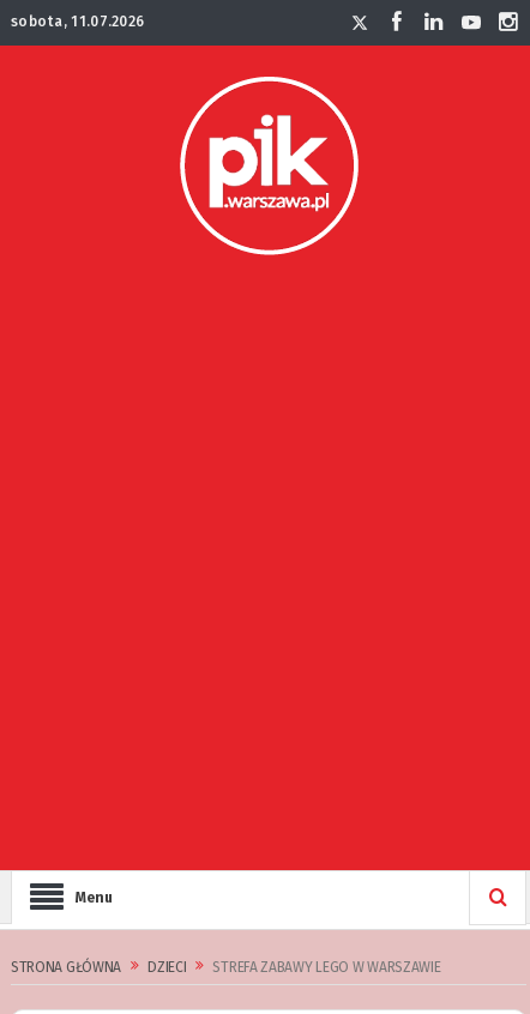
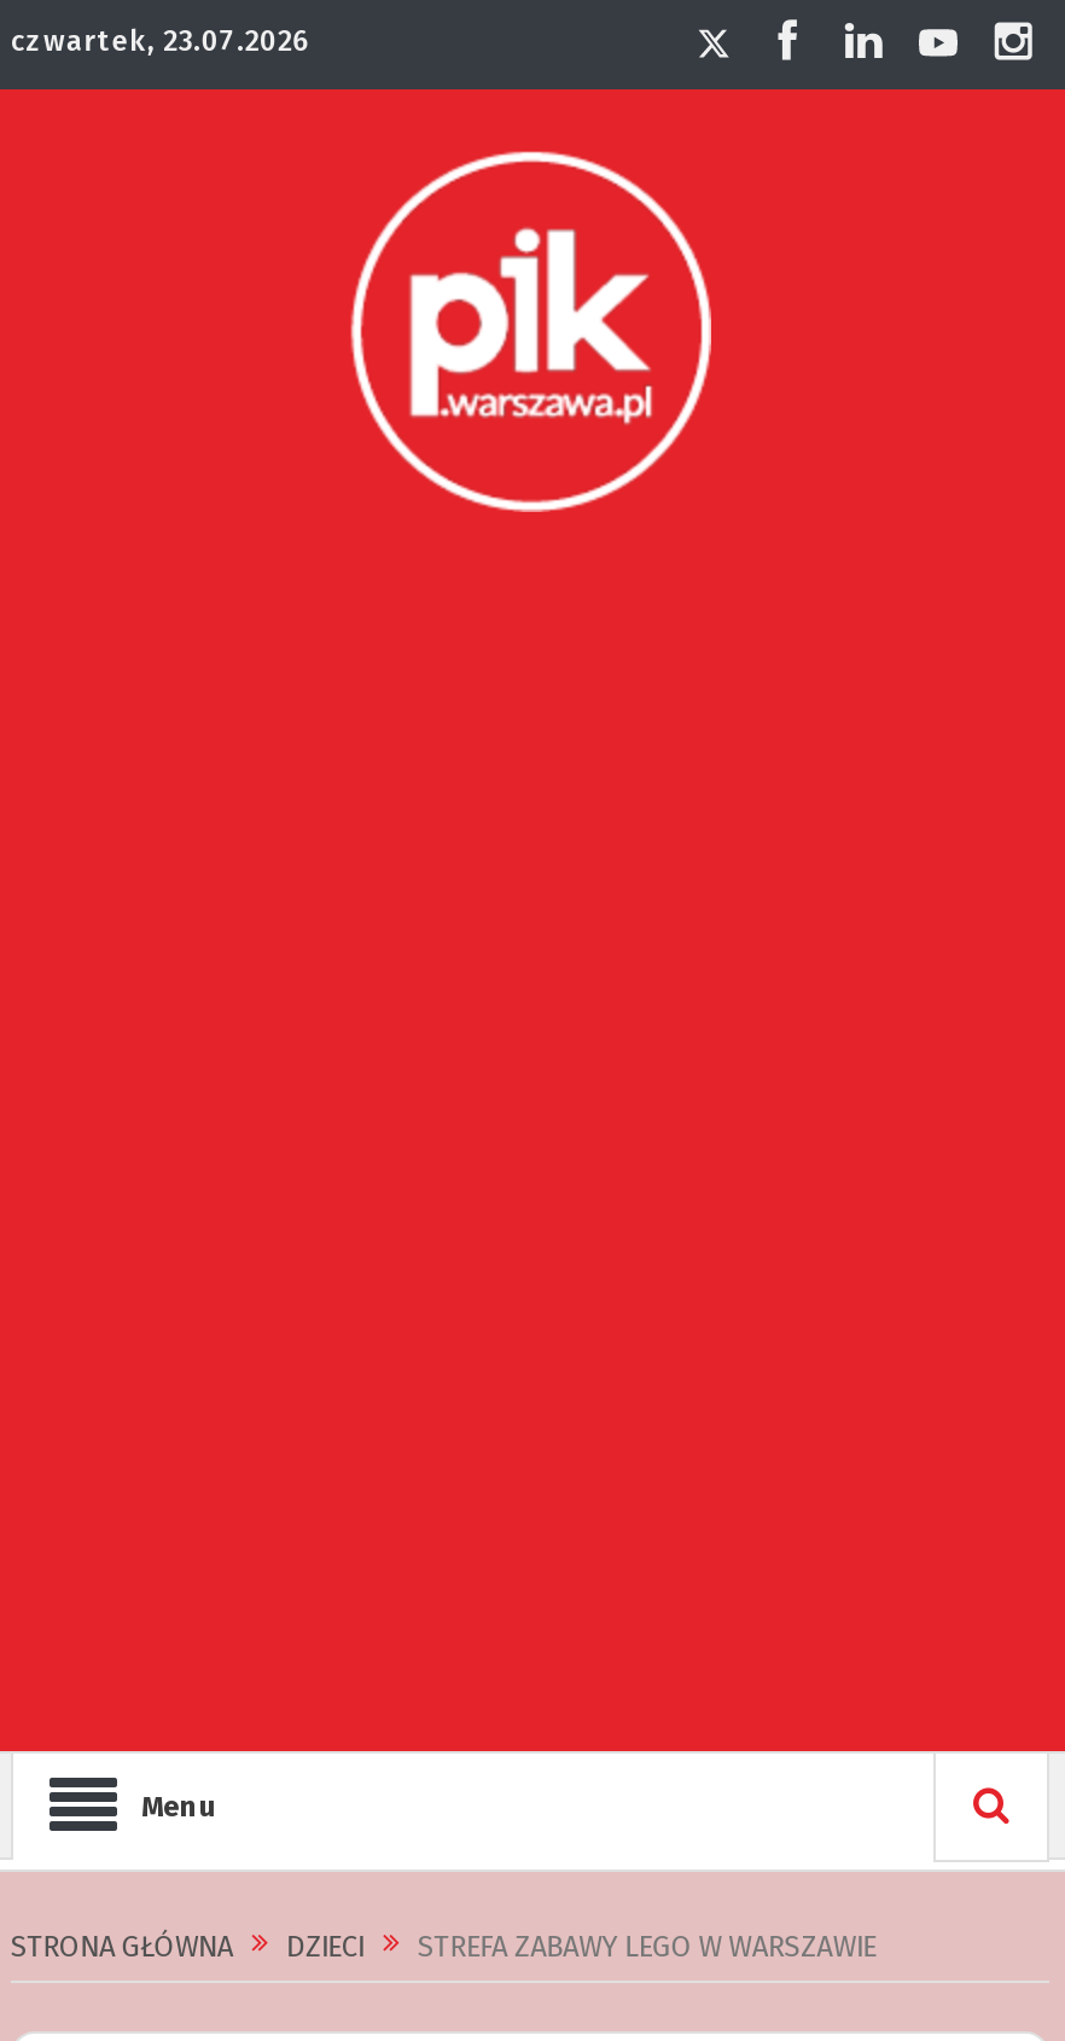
[11,13,144,30] sobota, 11.07.2026 -> [11,24,310,58] czwartek, 23.07.2026

